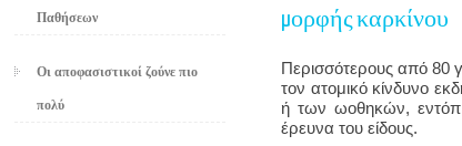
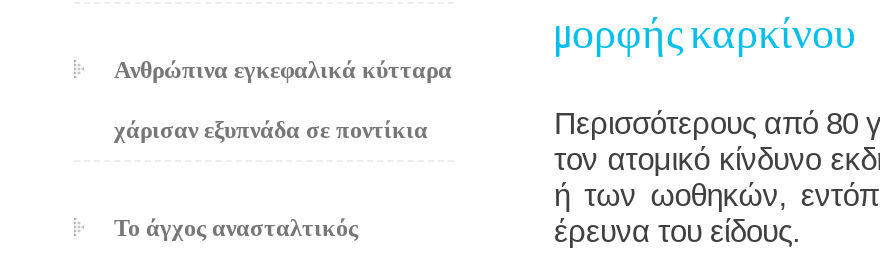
[37,10,98,25] Παθήσεων -> [114,56,452,84] Ανθρώπινα εγκεφαλικά κύτταρα
[37,64,198,80] Οι αποφασιστικοί ζούνε πιο -> [114,116,428,144] χάρισαν εξυπνάδα σε ποντίκια
[37,97,64,113] πολύ -> [114,214,358,242] Το άγχος ανασταλτικός

